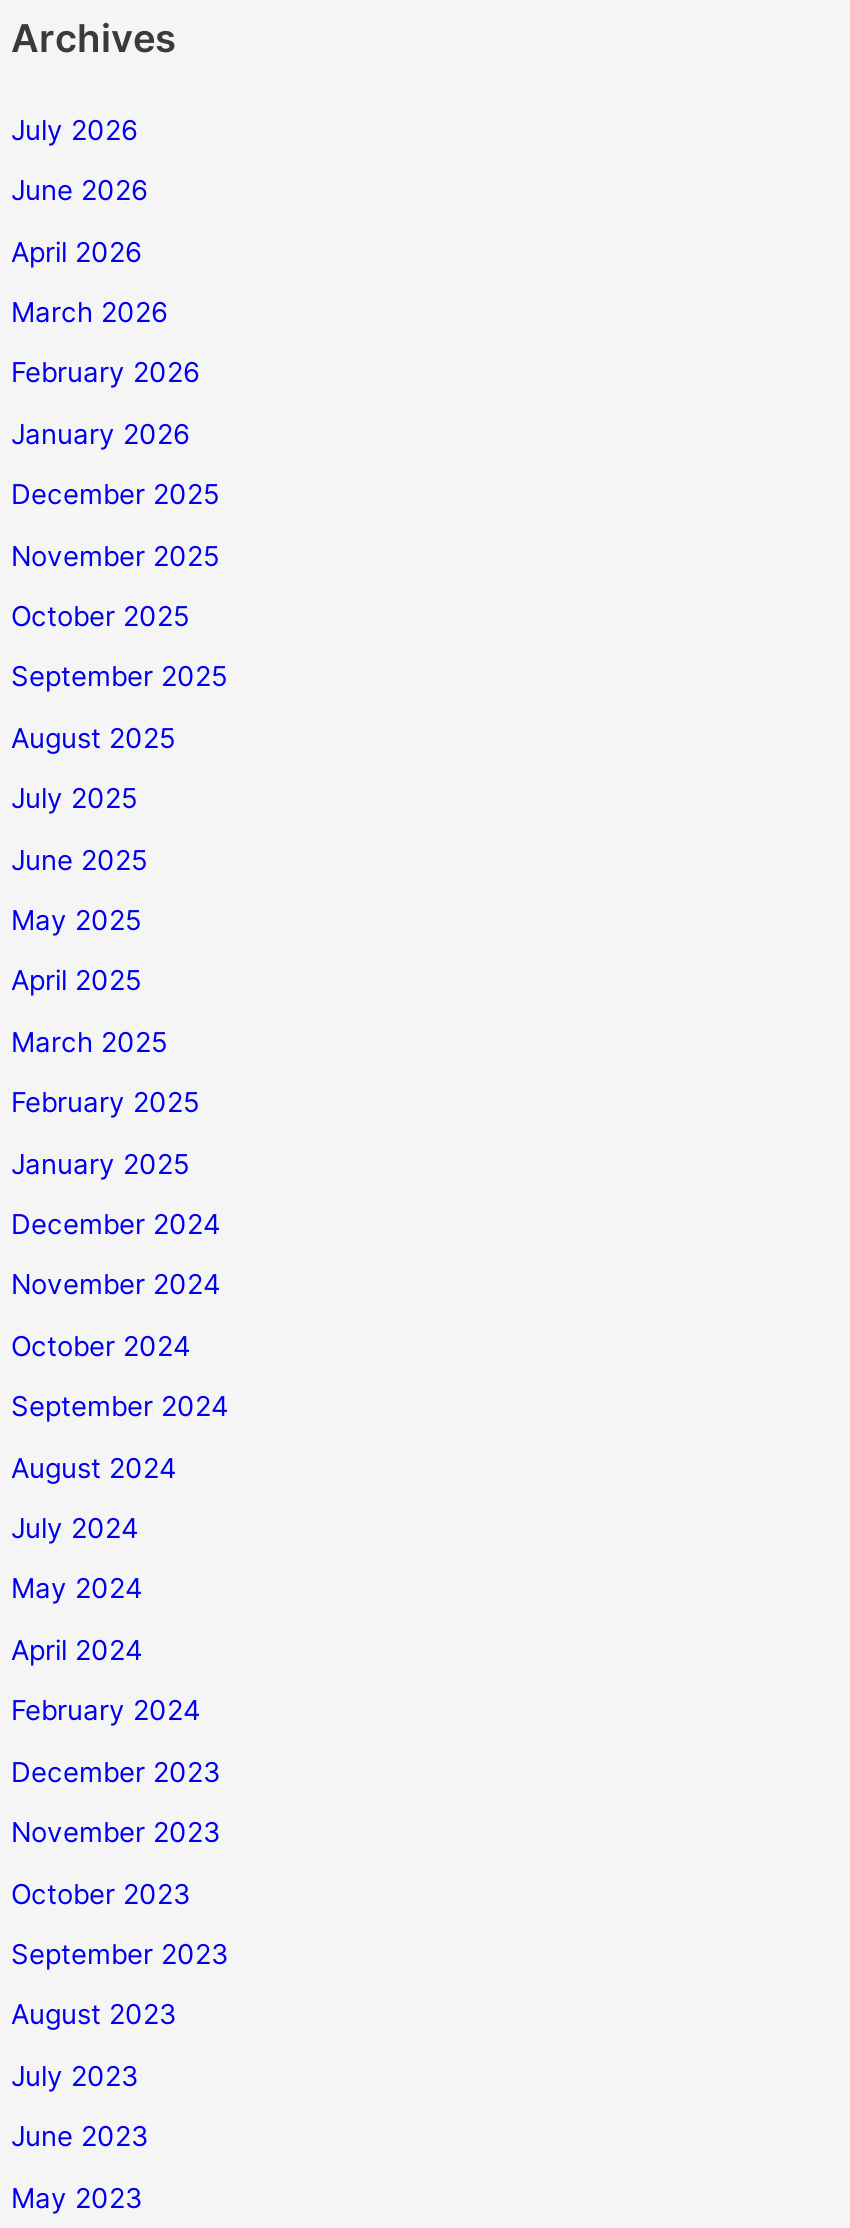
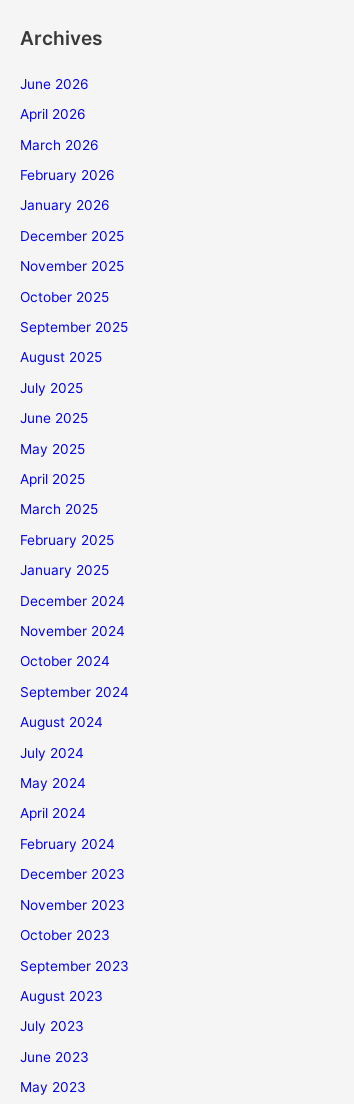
[11,113,139,145] July 2026 -> none

